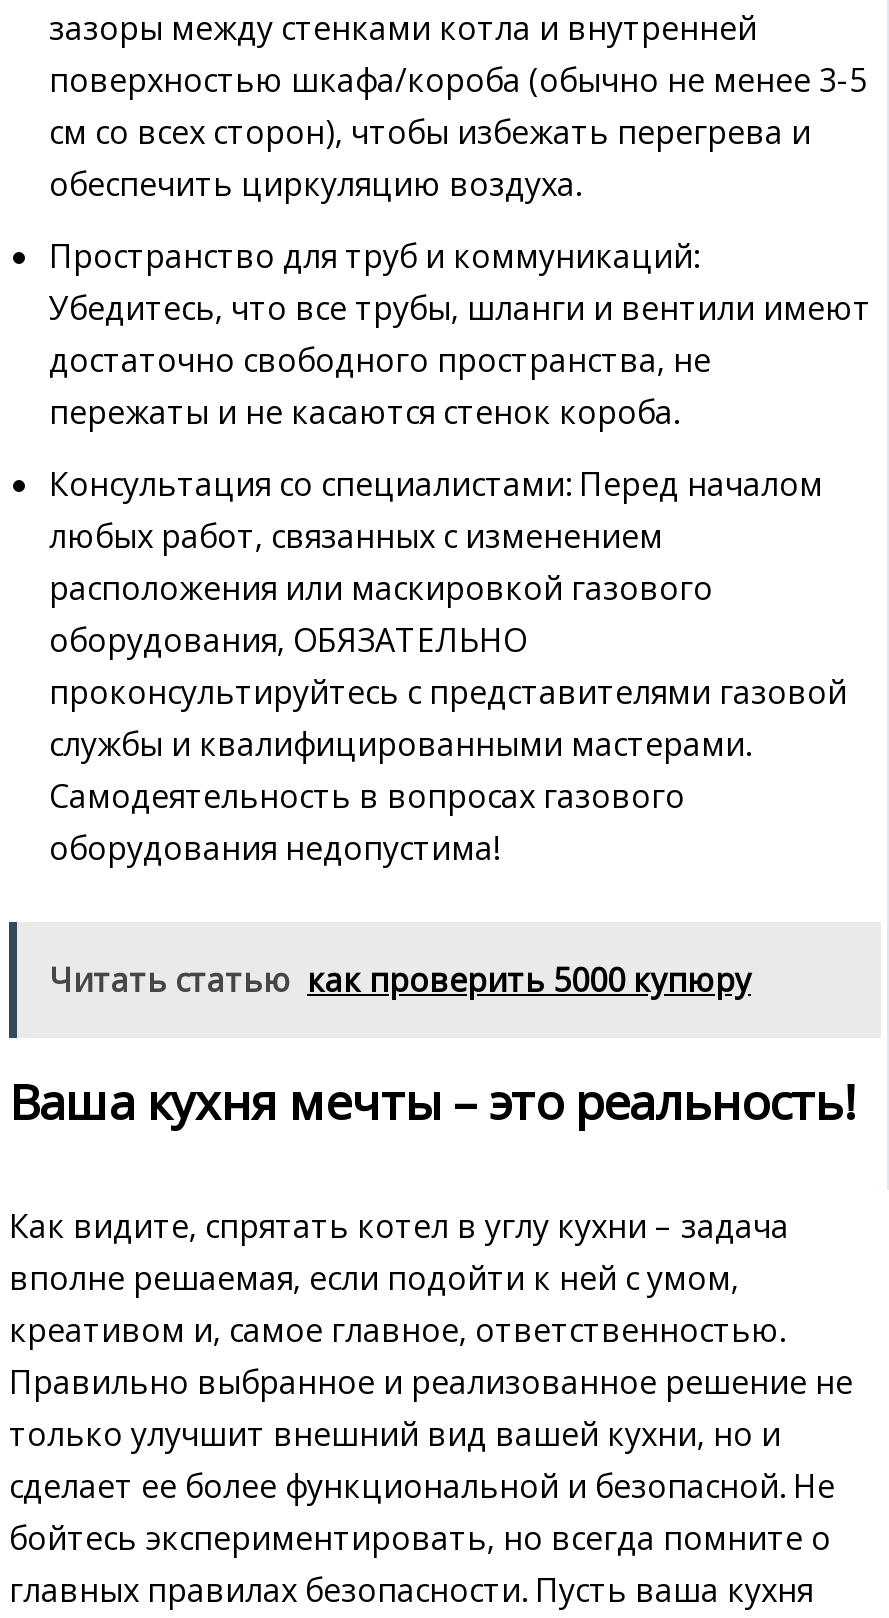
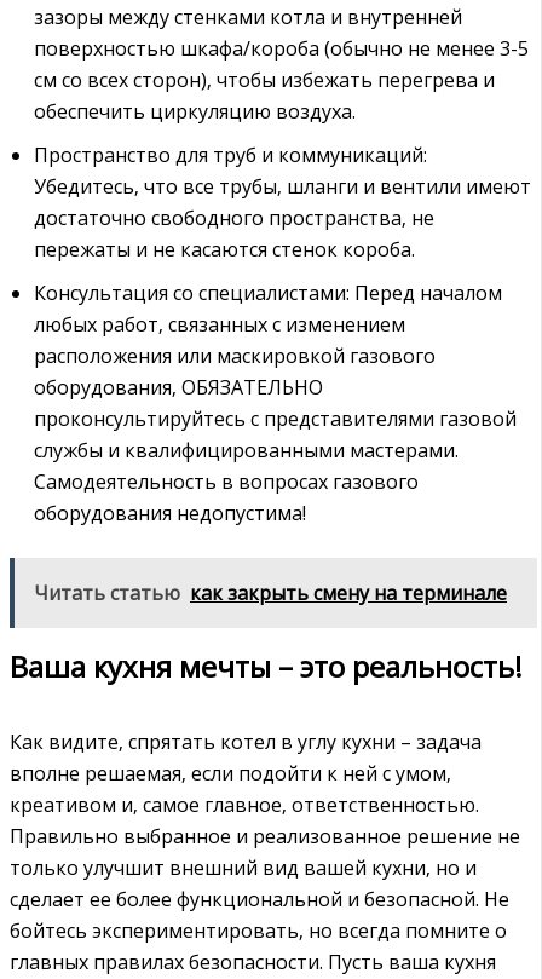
[49,957,751,1001] Читать статью как проверить 5000 купюру -> [34,579,507,606] Читать статью как закрыть смену на терминале

